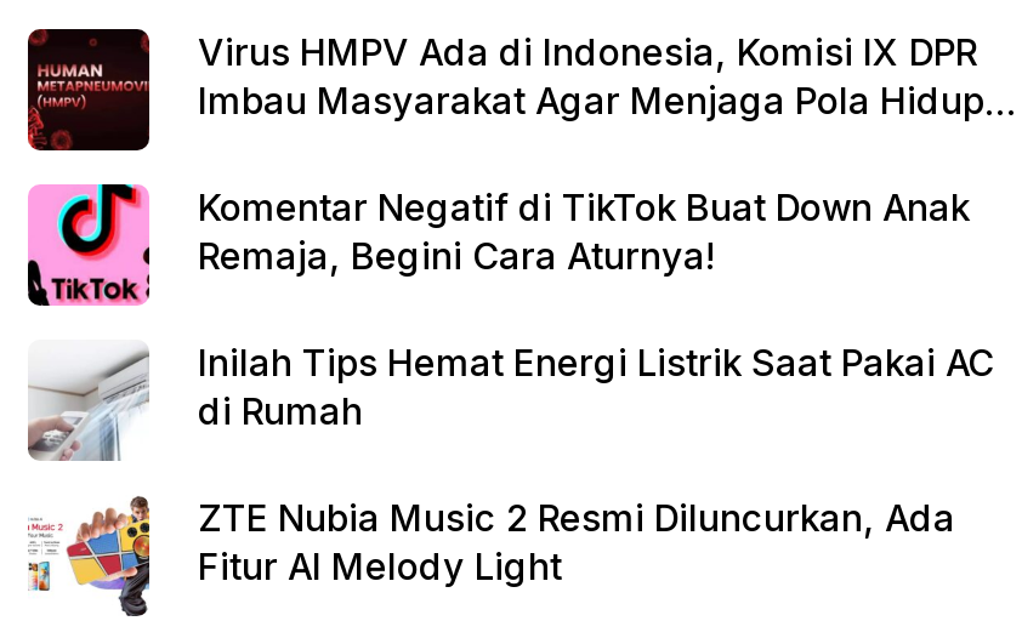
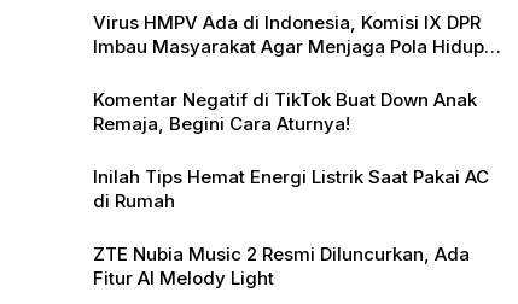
[25,25,152,154] [image] -> none
[25,181,152,309] [image] -> none
[25,348,149,462] [image] -> none
[28,494,152,620] [image] -> none

